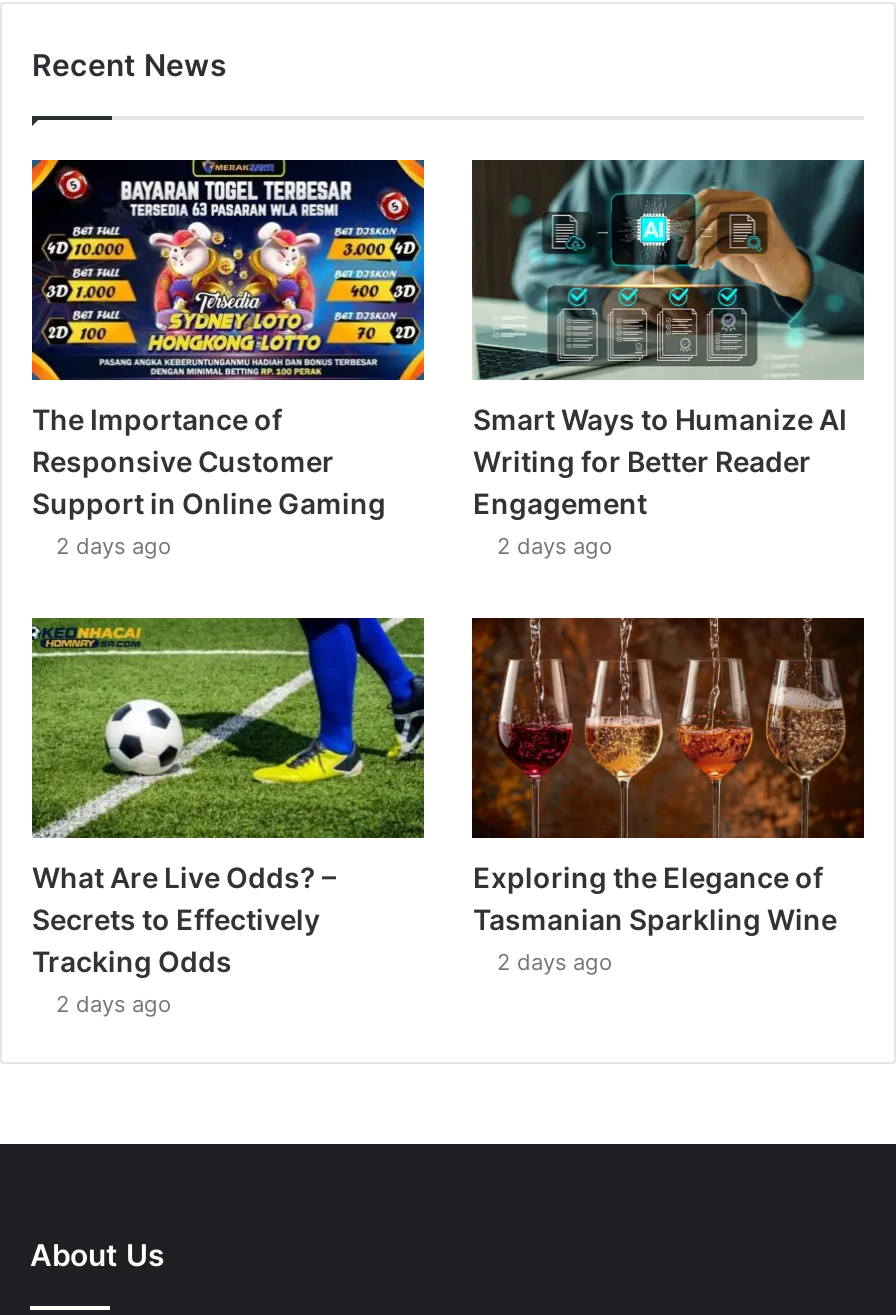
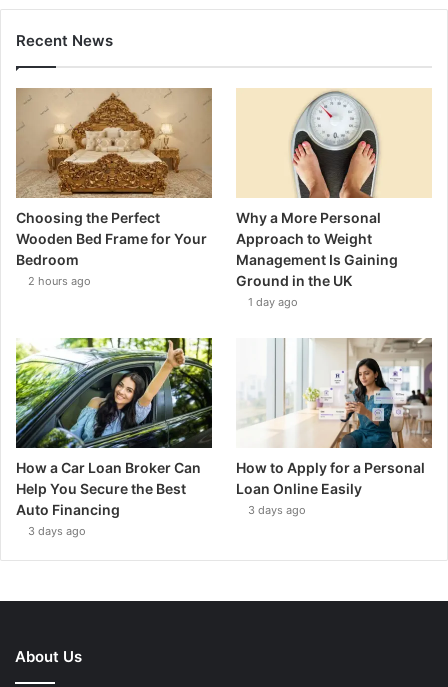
[30,158,426,560] [image] | The Importance of | Responsive Customer | Support in Online Gaming | 2 days ago -> [15,88,213,288] [image] | Choosing the Perfect | Wooden Bed Frame for Your | Bedroom | 2 hours ago
[470,158,866,560] [image] | Smart Ways to Humanize AI | Writing for Better Reader | Engagement | 2 days ago -> [236,89,432,309] [image] | Why a More Personal | Approach to Weight | Management Is Gaining | Ground in the UK | 1 day ago
[30,616,426,1019] [image] | What Are Live Odds? – | Secrets to Effectively | Tracking Odds | 2 days ago -> [15,337,213,538] [image] | How a Car Loan Broker Can | Help You Secure the Best | Auto Financing | 3 days ago
[470,616,864,975] [image] | Exploring the Elegance of | Tasmanian Sparkling Wine | 2 days ago -> [236,338,433,517] [image] | How to Apply for a Personal | Loan Online Easily | 3 days ago

